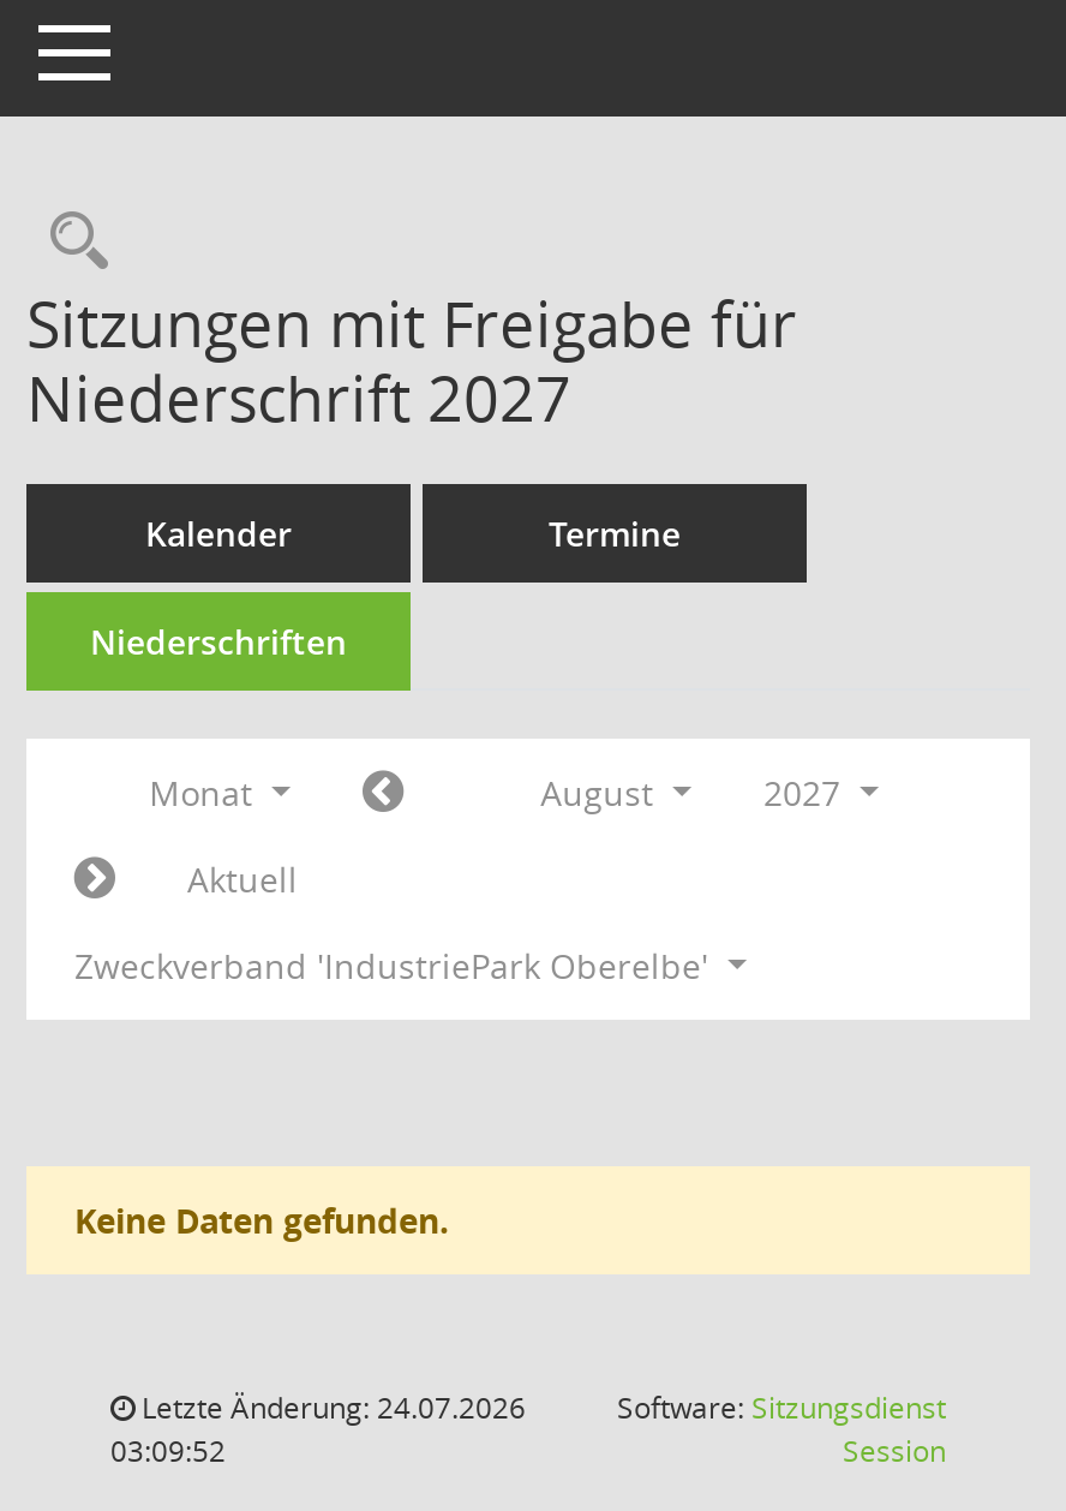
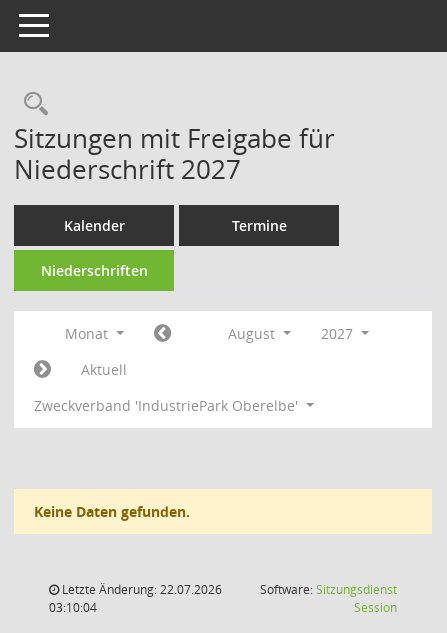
[134,1387,526,1428] Letzte Änderung: 24.07.2026 -> [59,581,222,598] Letzte Änderung: 22.07.2026
[110,1431,226,1471] 03:09:52 -> [49,599,97,616] 03:10:04

